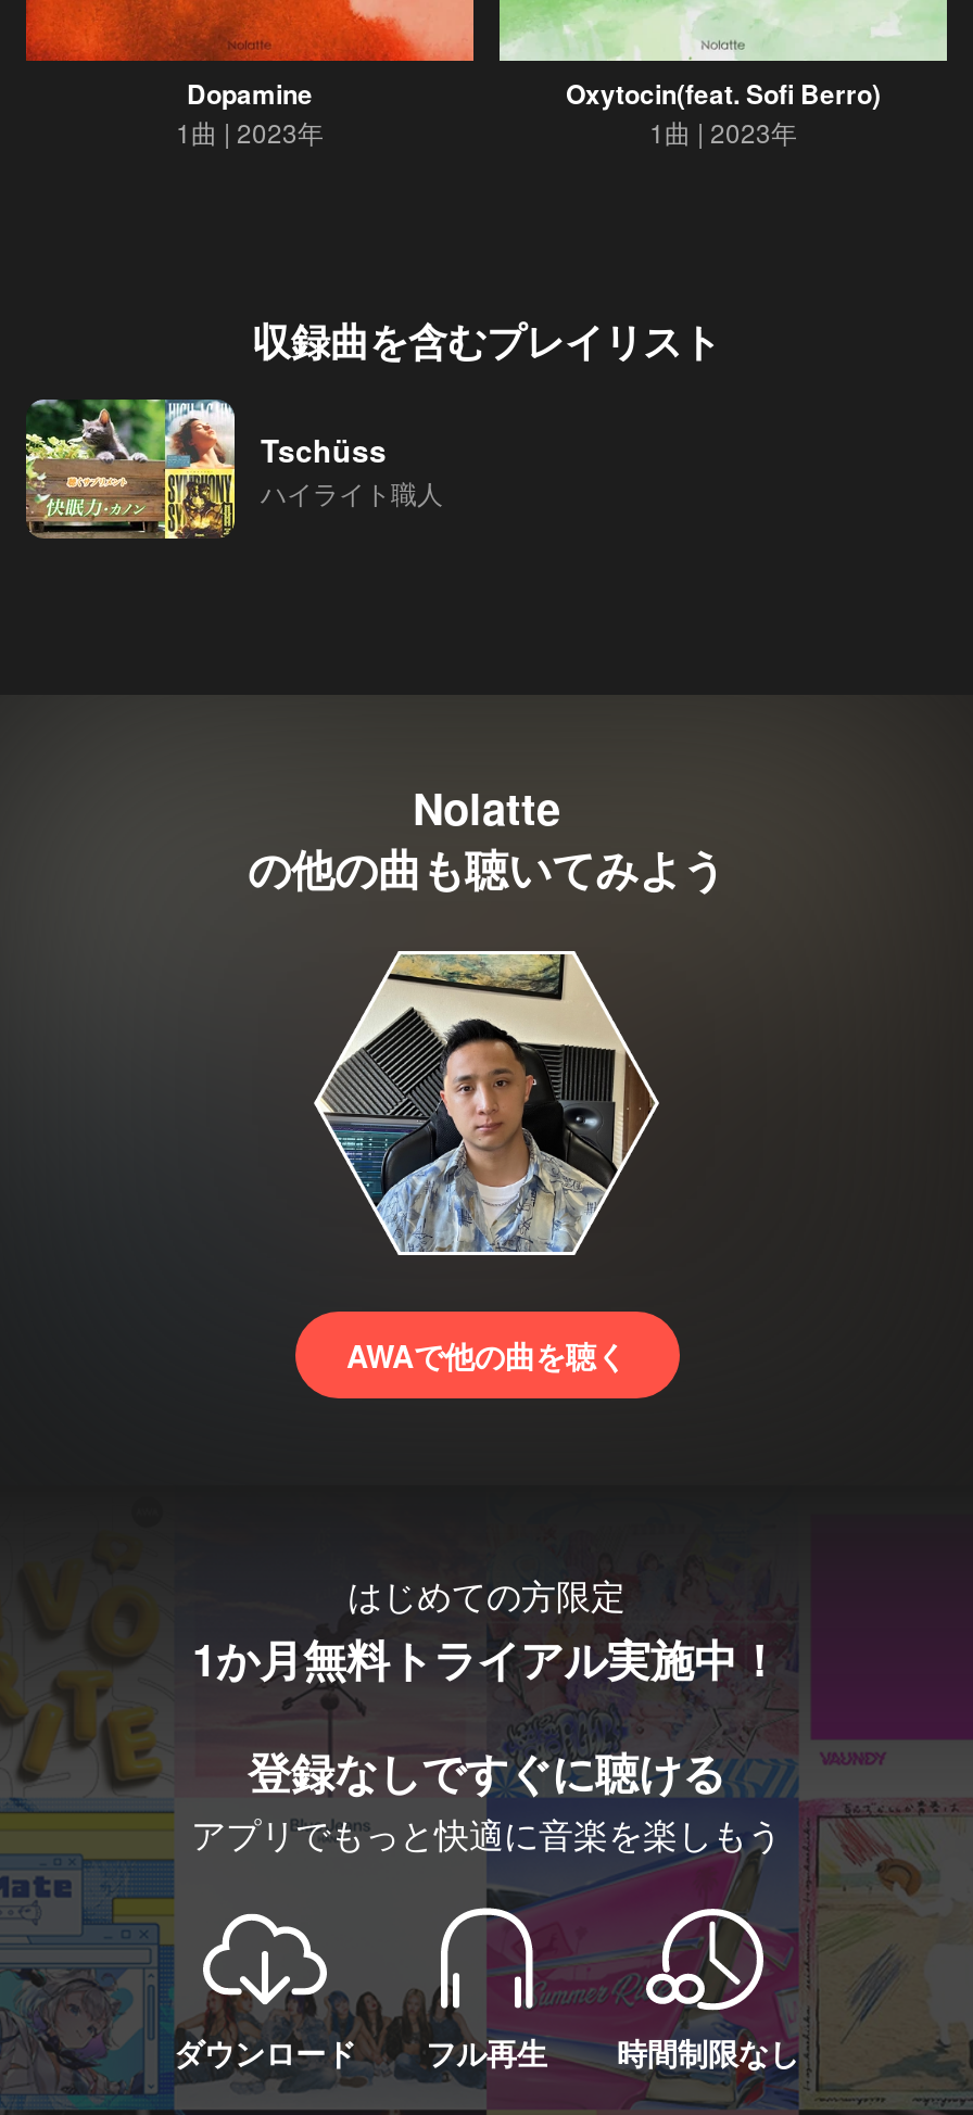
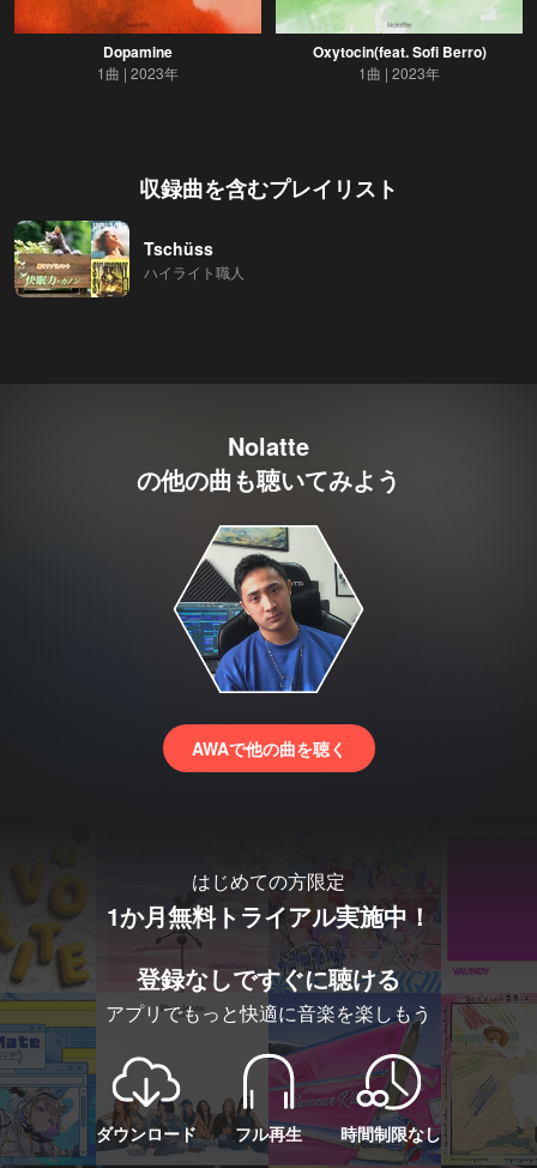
[317,951,654,1253] [image] -> [176,526,362,692] [image]

